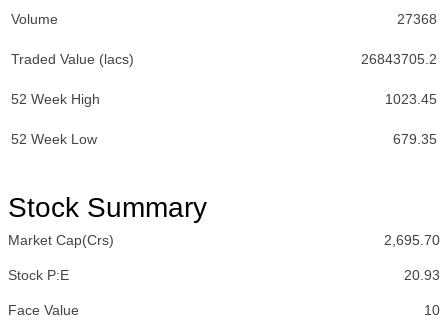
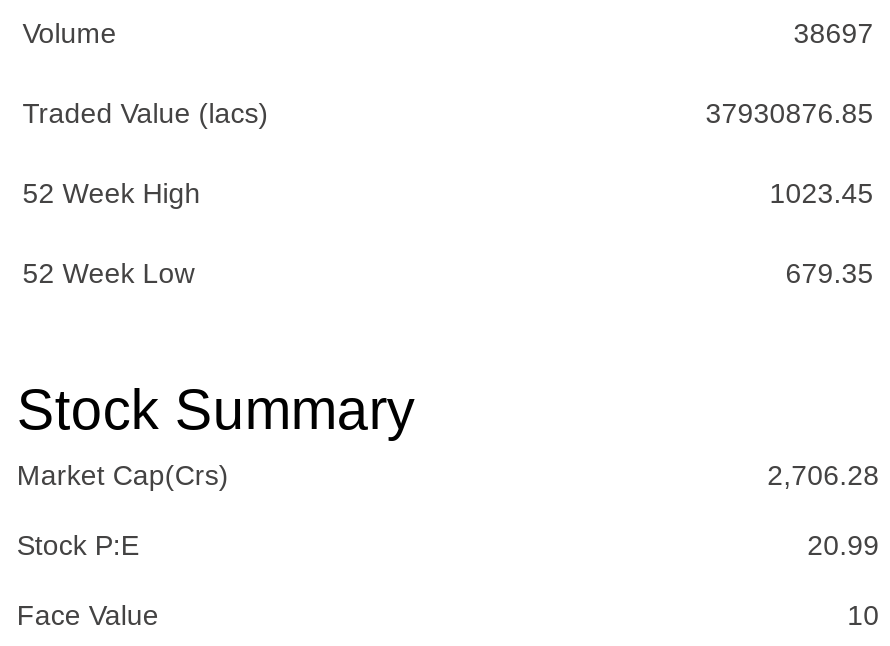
[397,11,437,27] 27368 -> [794,17,874,49] 38697
[361,51,437,67] 26843705.2 -> [706,97,874,129] 37930876.85
[384,232,440,248] 2,695.70 -> [767,459,879,491] 2,706.28
[404,267,440,283] 20.93 -> [807,529,879,561] 20.99

